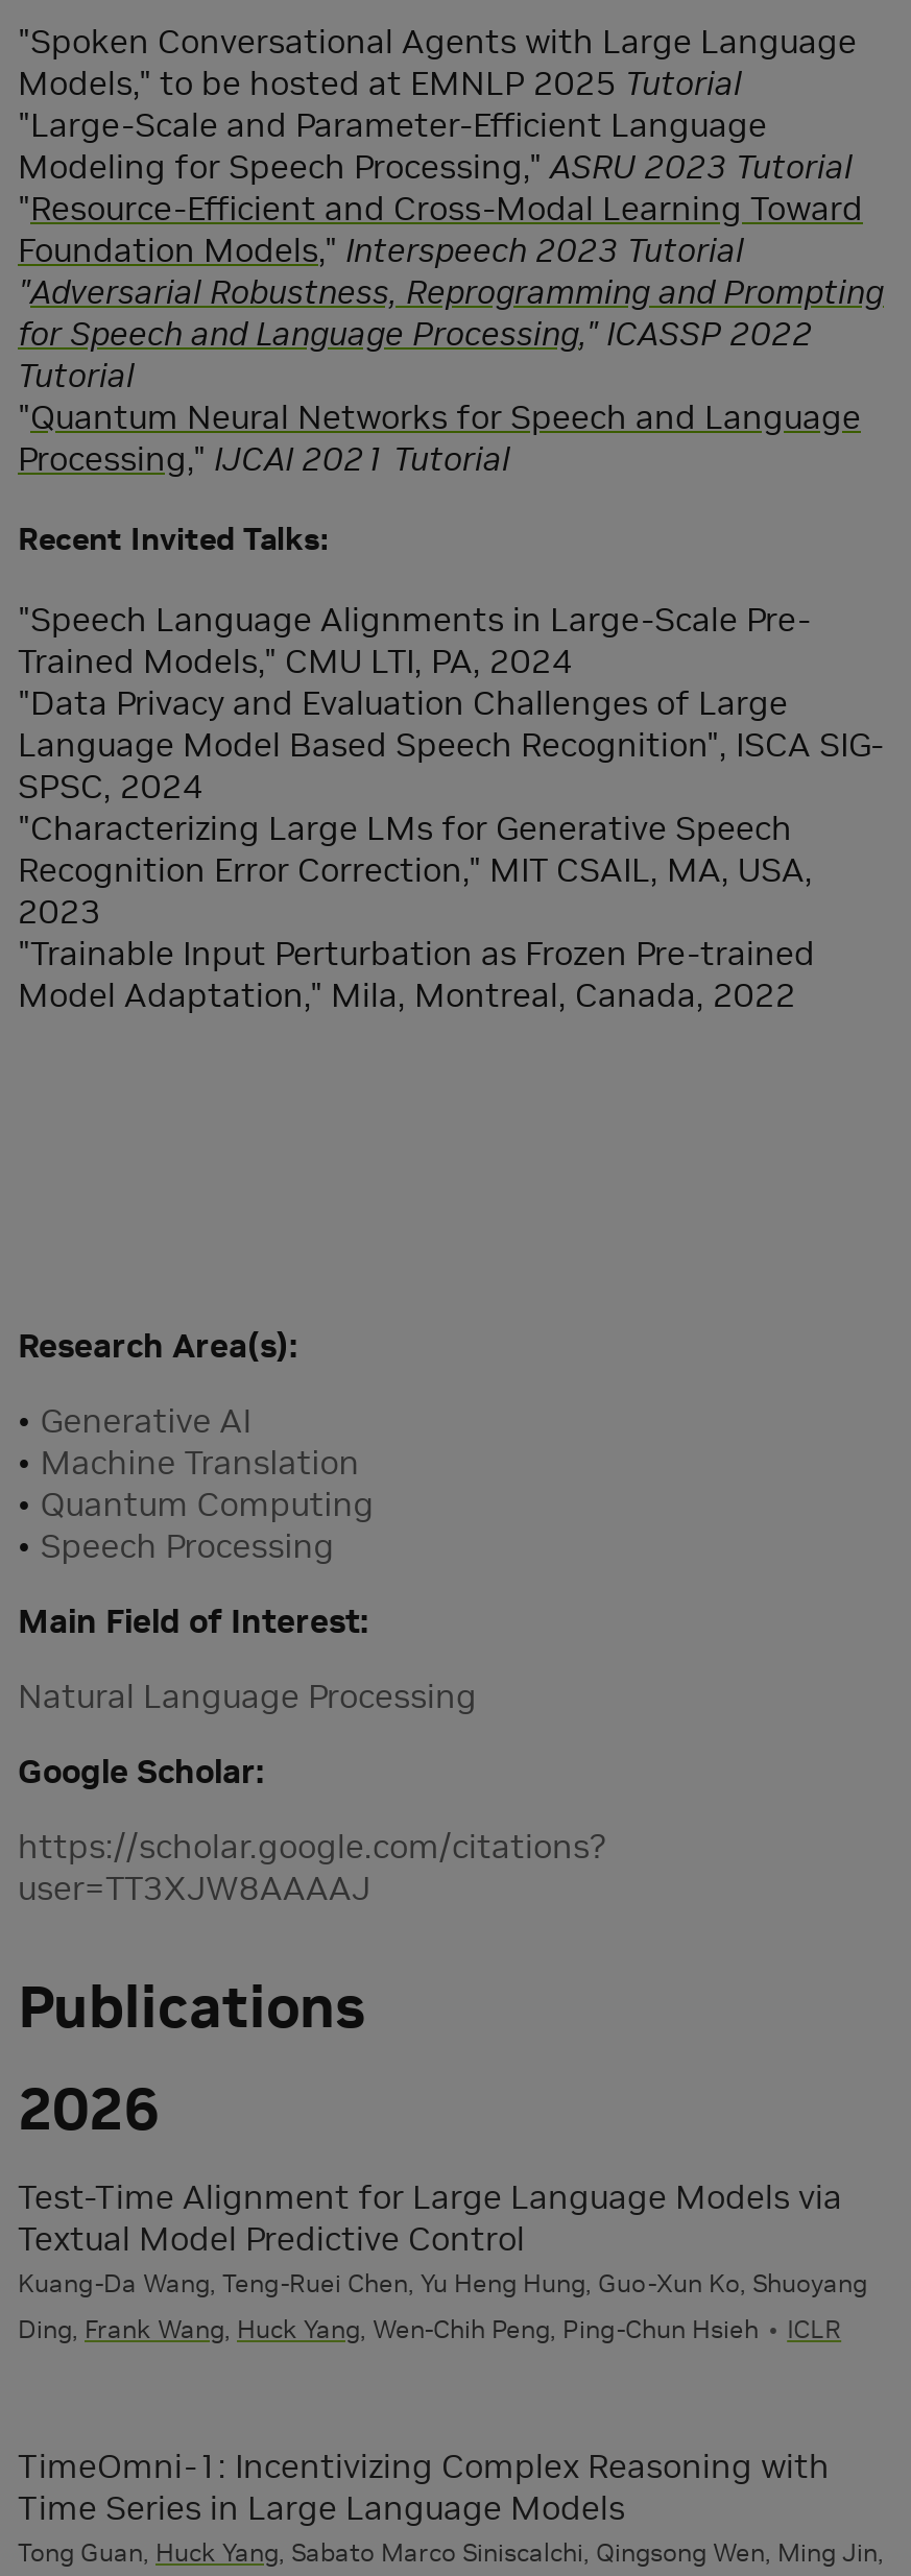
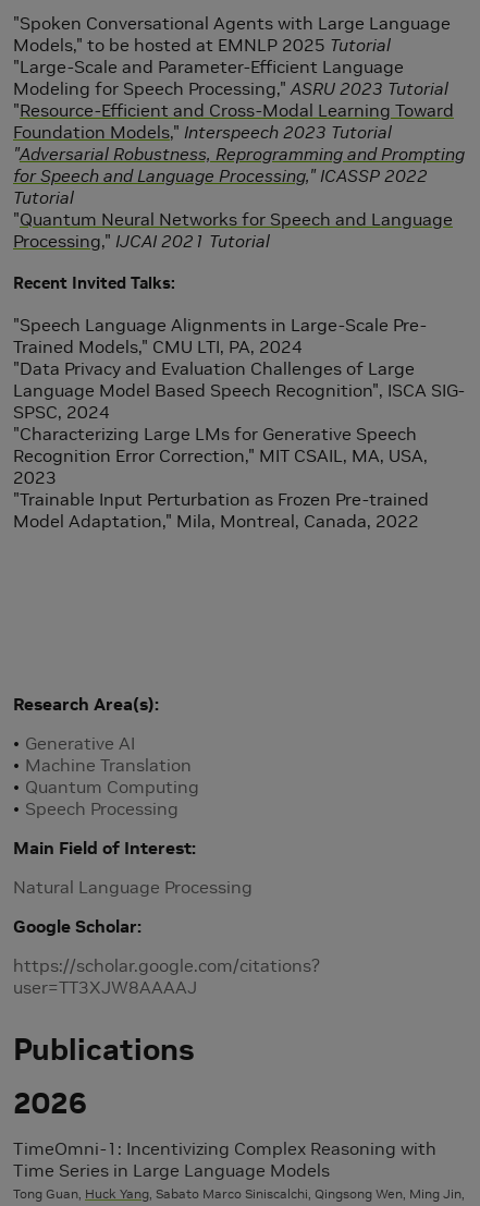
[18,2174,867,2343] Test-Time Alignment for Large Language Models via | Textual Model Predictive Control | Kuang-Da Wang, Teng-Ruei Chen, Yu Heng Hung, Guo-Xun Ko, Shuoyang | Ding, Frank Wang, Huck Yang, Wen-Chih Peng, Ping-Chun Hsieh | ICLR -> none

